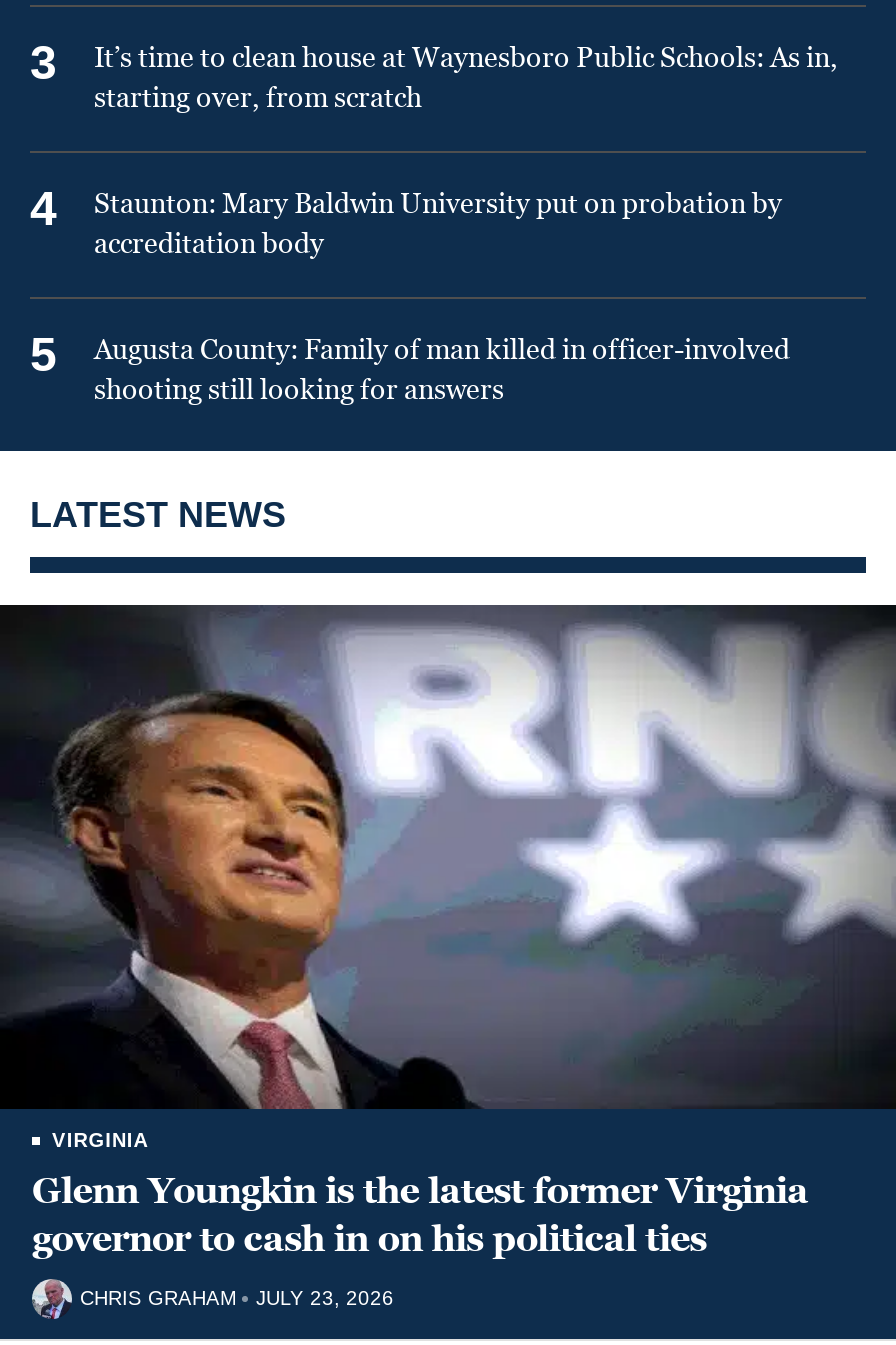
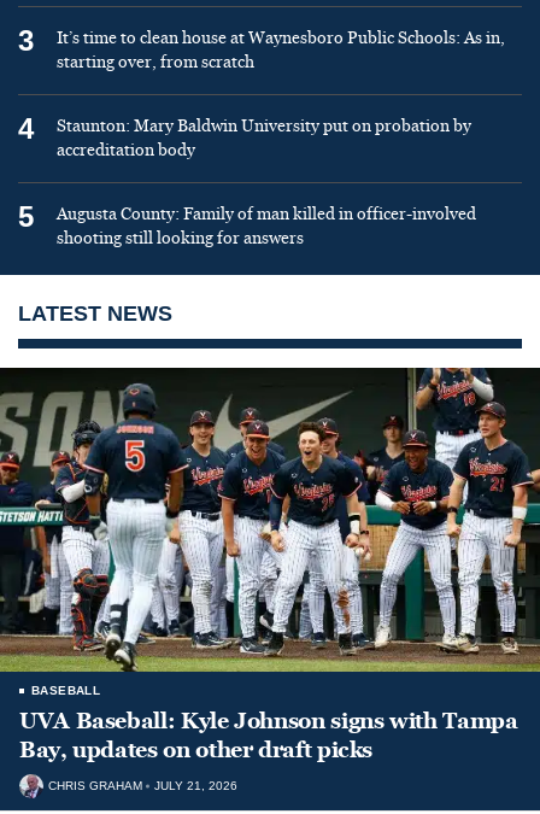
[6,603,890,1263] [image] | VIRGINIA | Glenn Youngkin is the latest former Virginia | governor to cash in on his political ties -> [4,367,536,764] [image] | BASEBALL | UVA Baseball: Kyle Johnson signs with Tampa | Bay, updates on other draft picks
[80,1287,394,1309] CHRIS GRAHAM JULY 23, 2026 -> [48,779,237,792] CHRIS GRAHAM JULY 21, 2026

